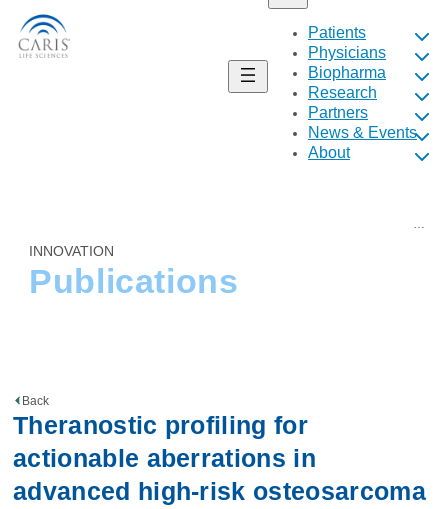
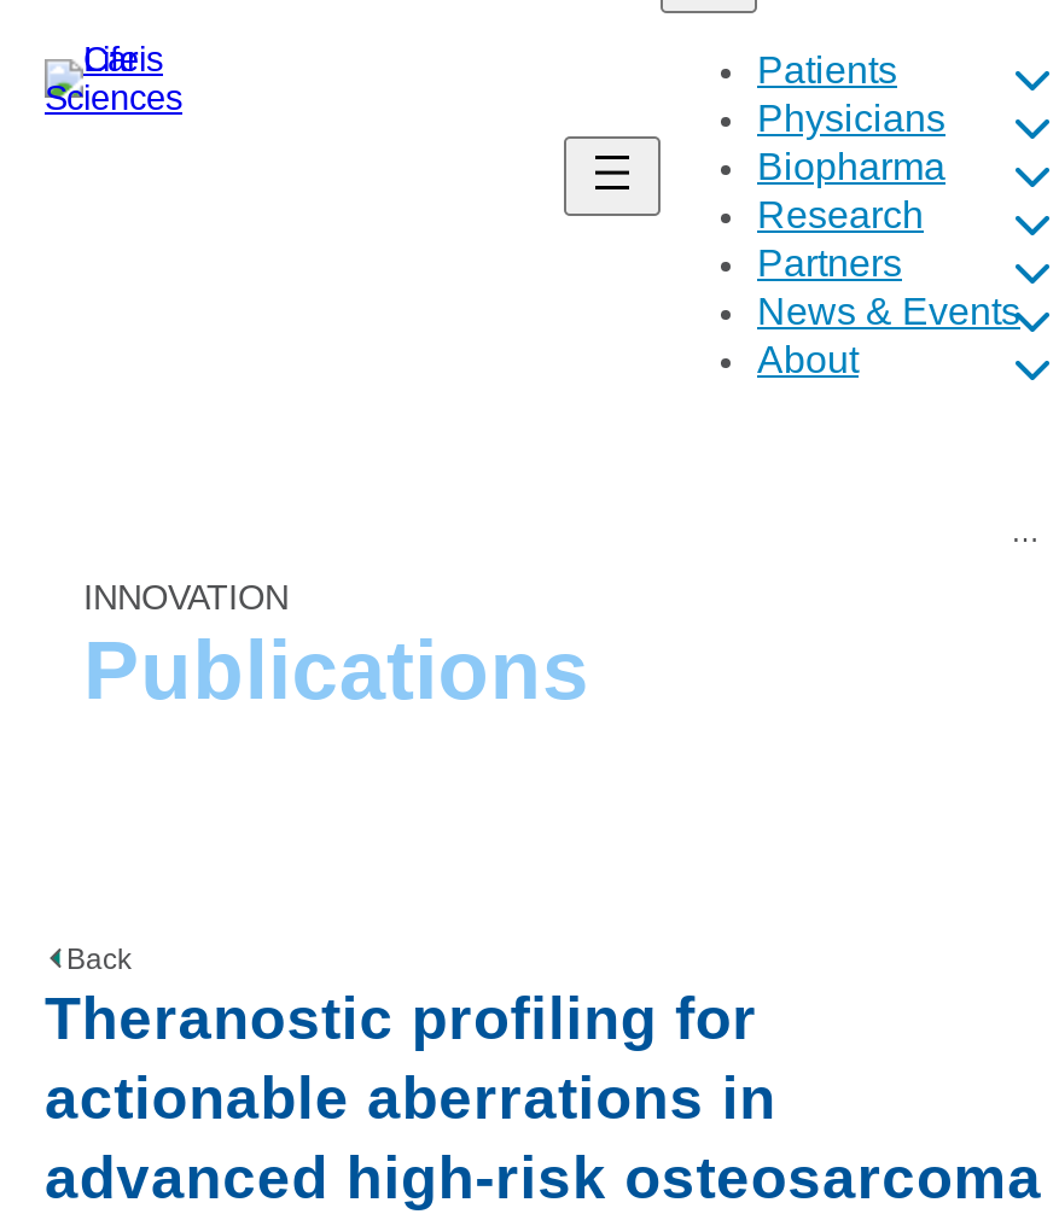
[13,13,70,58] [image] -> [42,25,185,127] [image]

